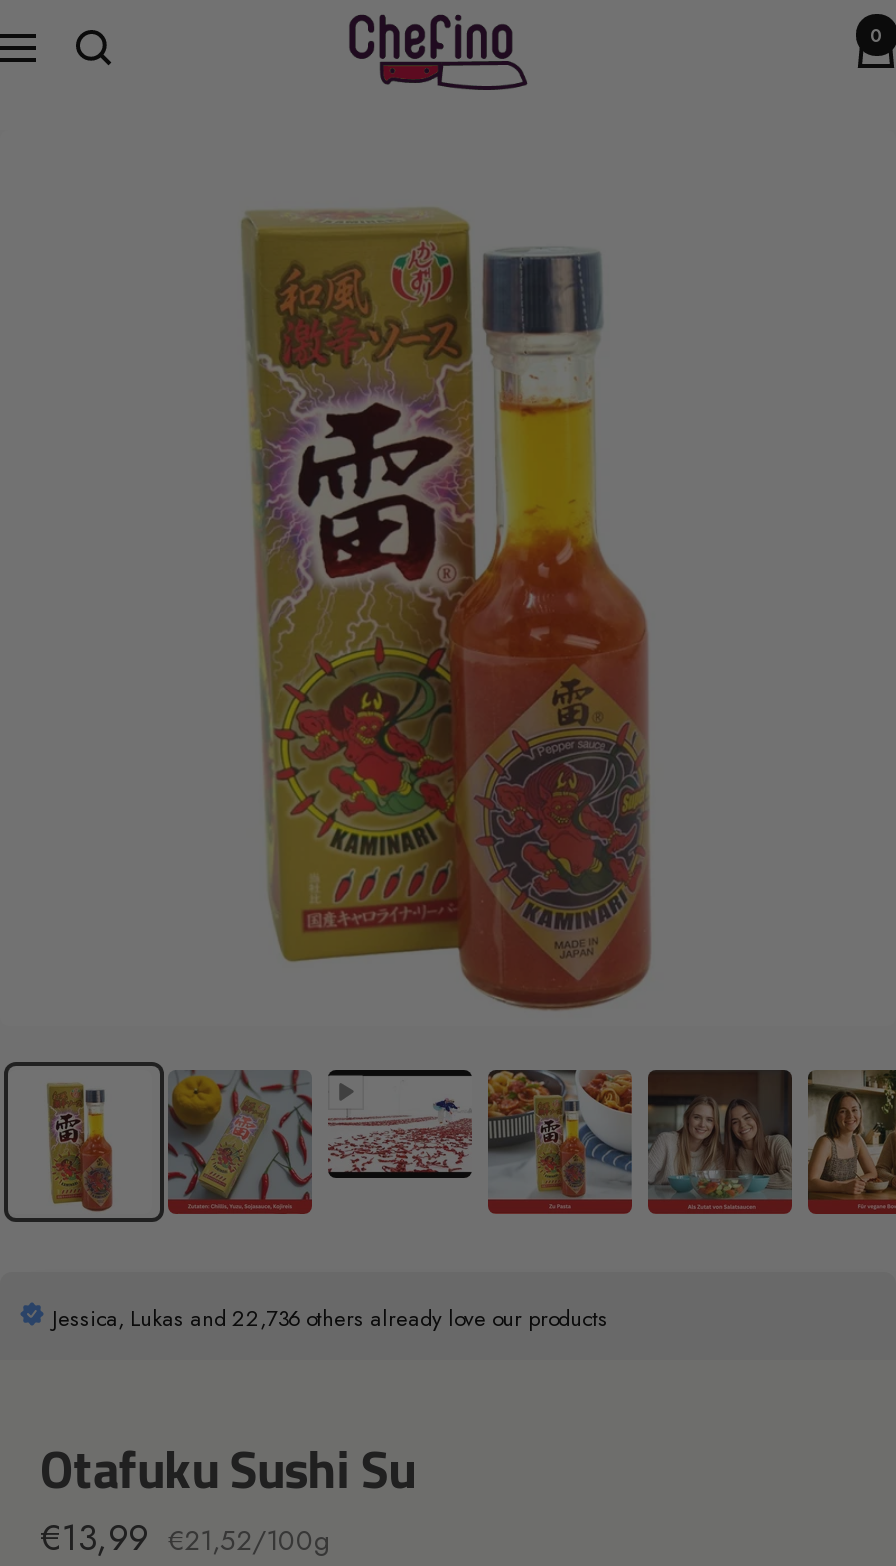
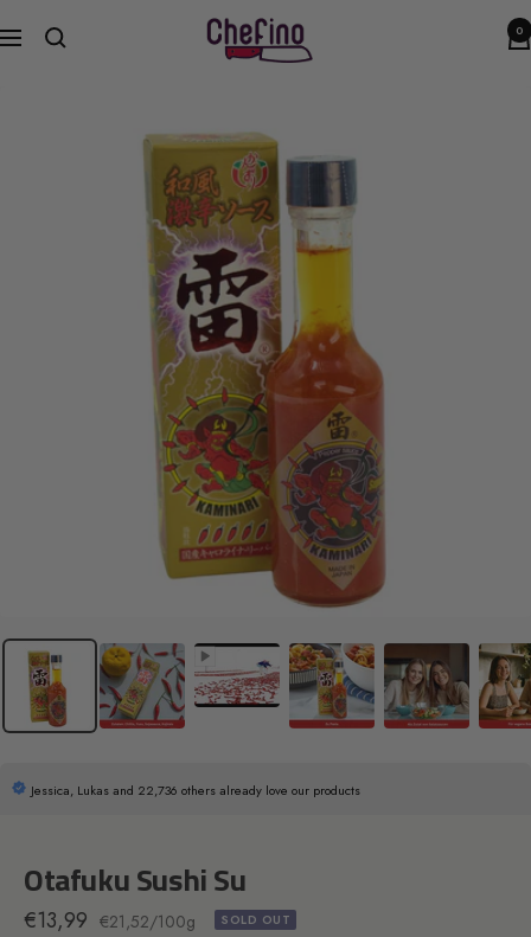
none -> [220,911,290,929] SOLD OUT

